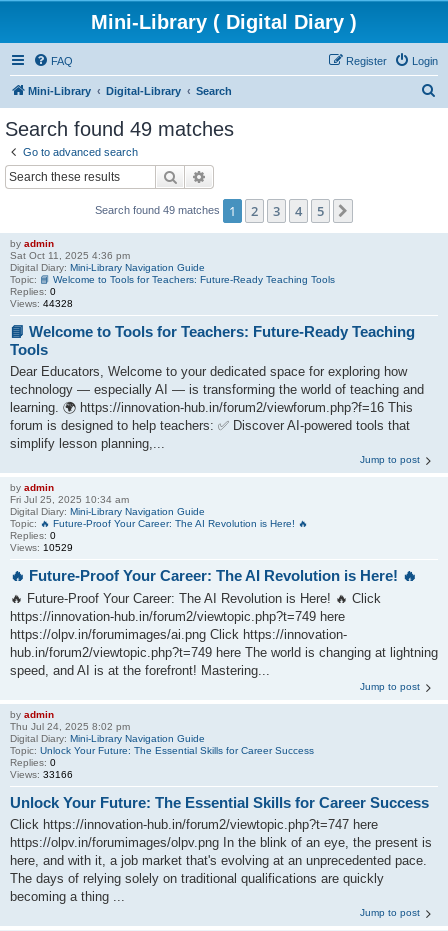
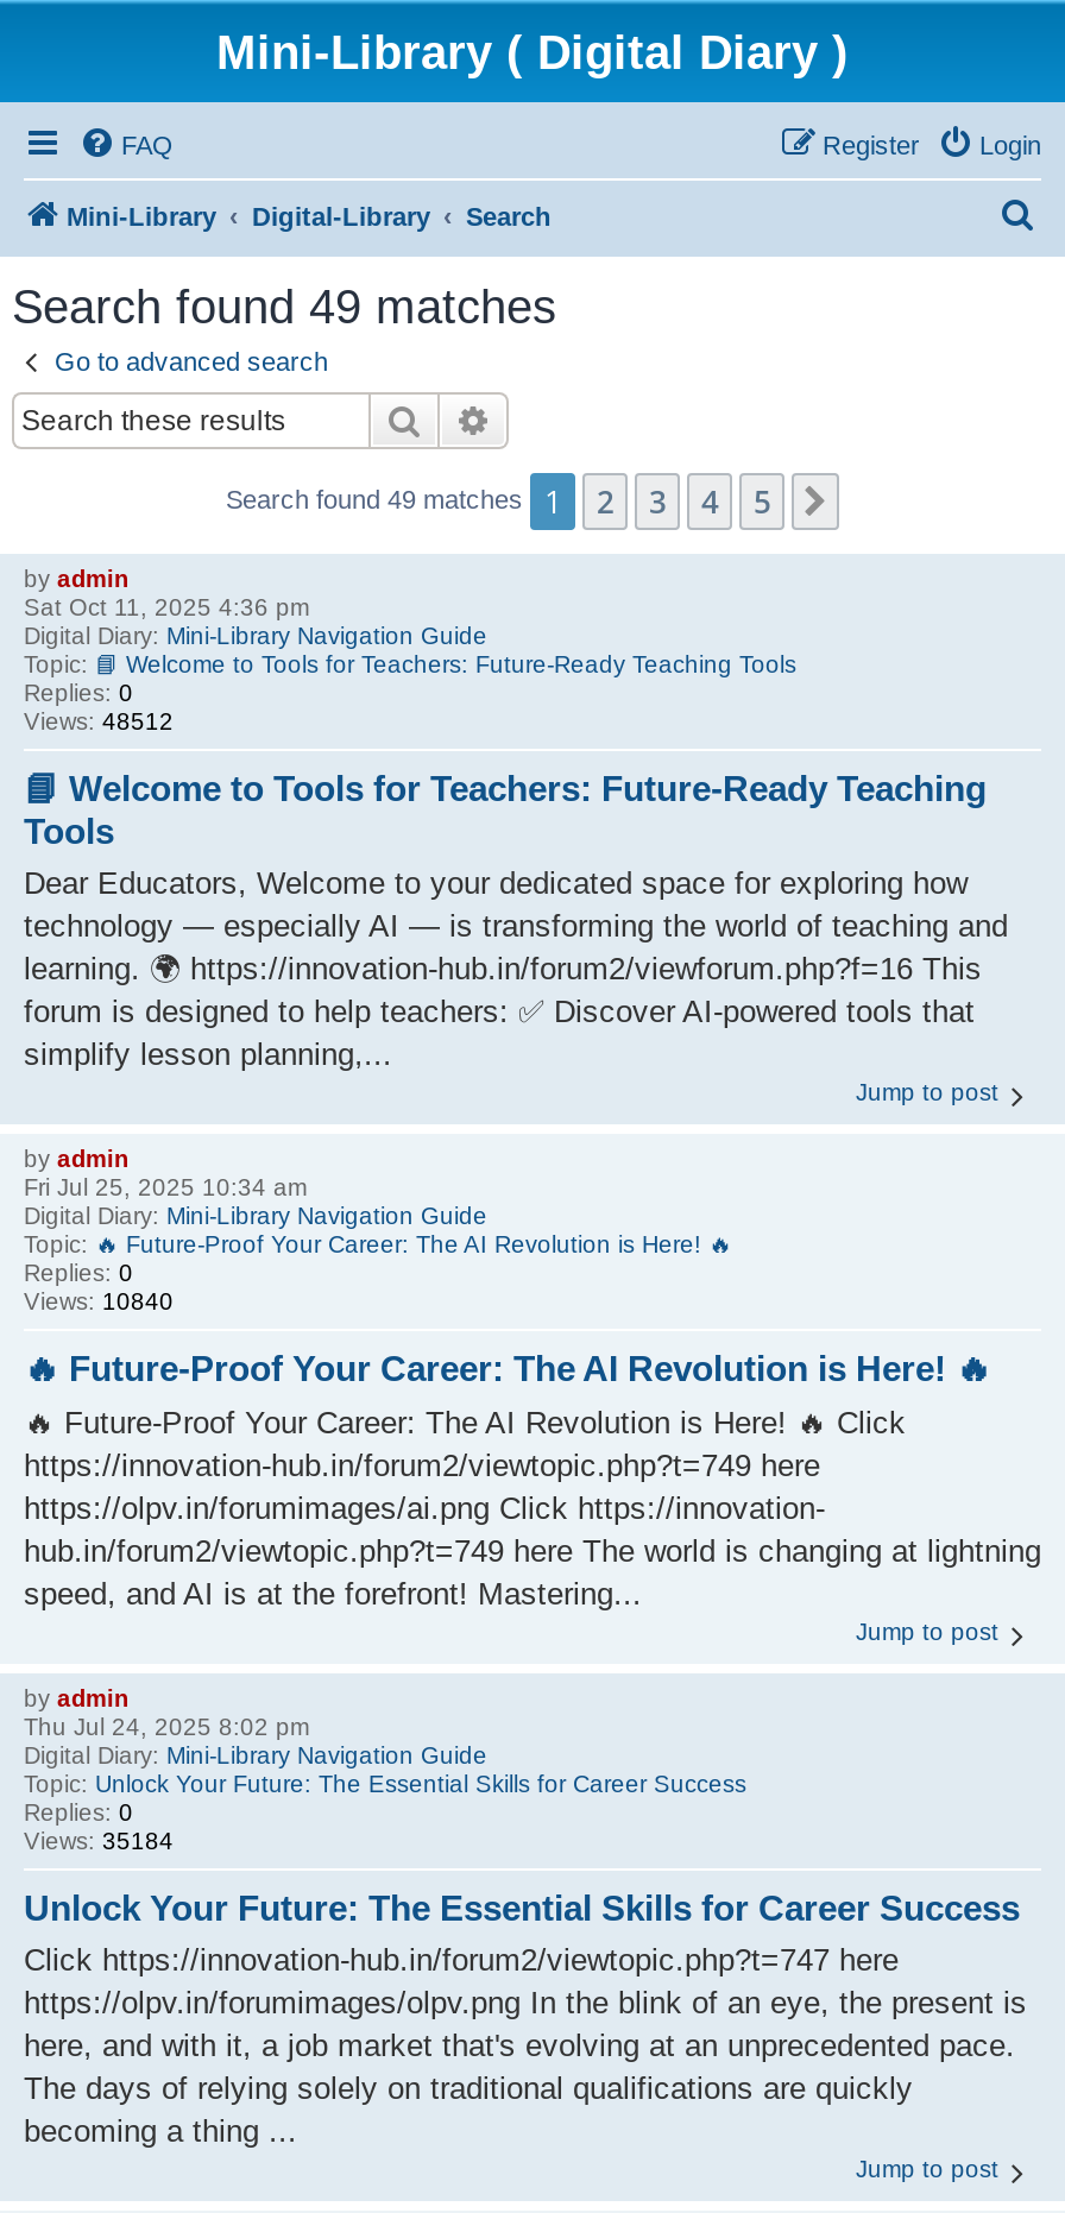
[10,297,73,308] Views: 44328 -> [24,707,174,733] Views: 48512
[10,542,73,553] Views: 10529 -> [24,1288,174,1314] Views: 10840
[10,768,73,779] Views: 33166 -> [24,1827,174,1853] Views: 35184

